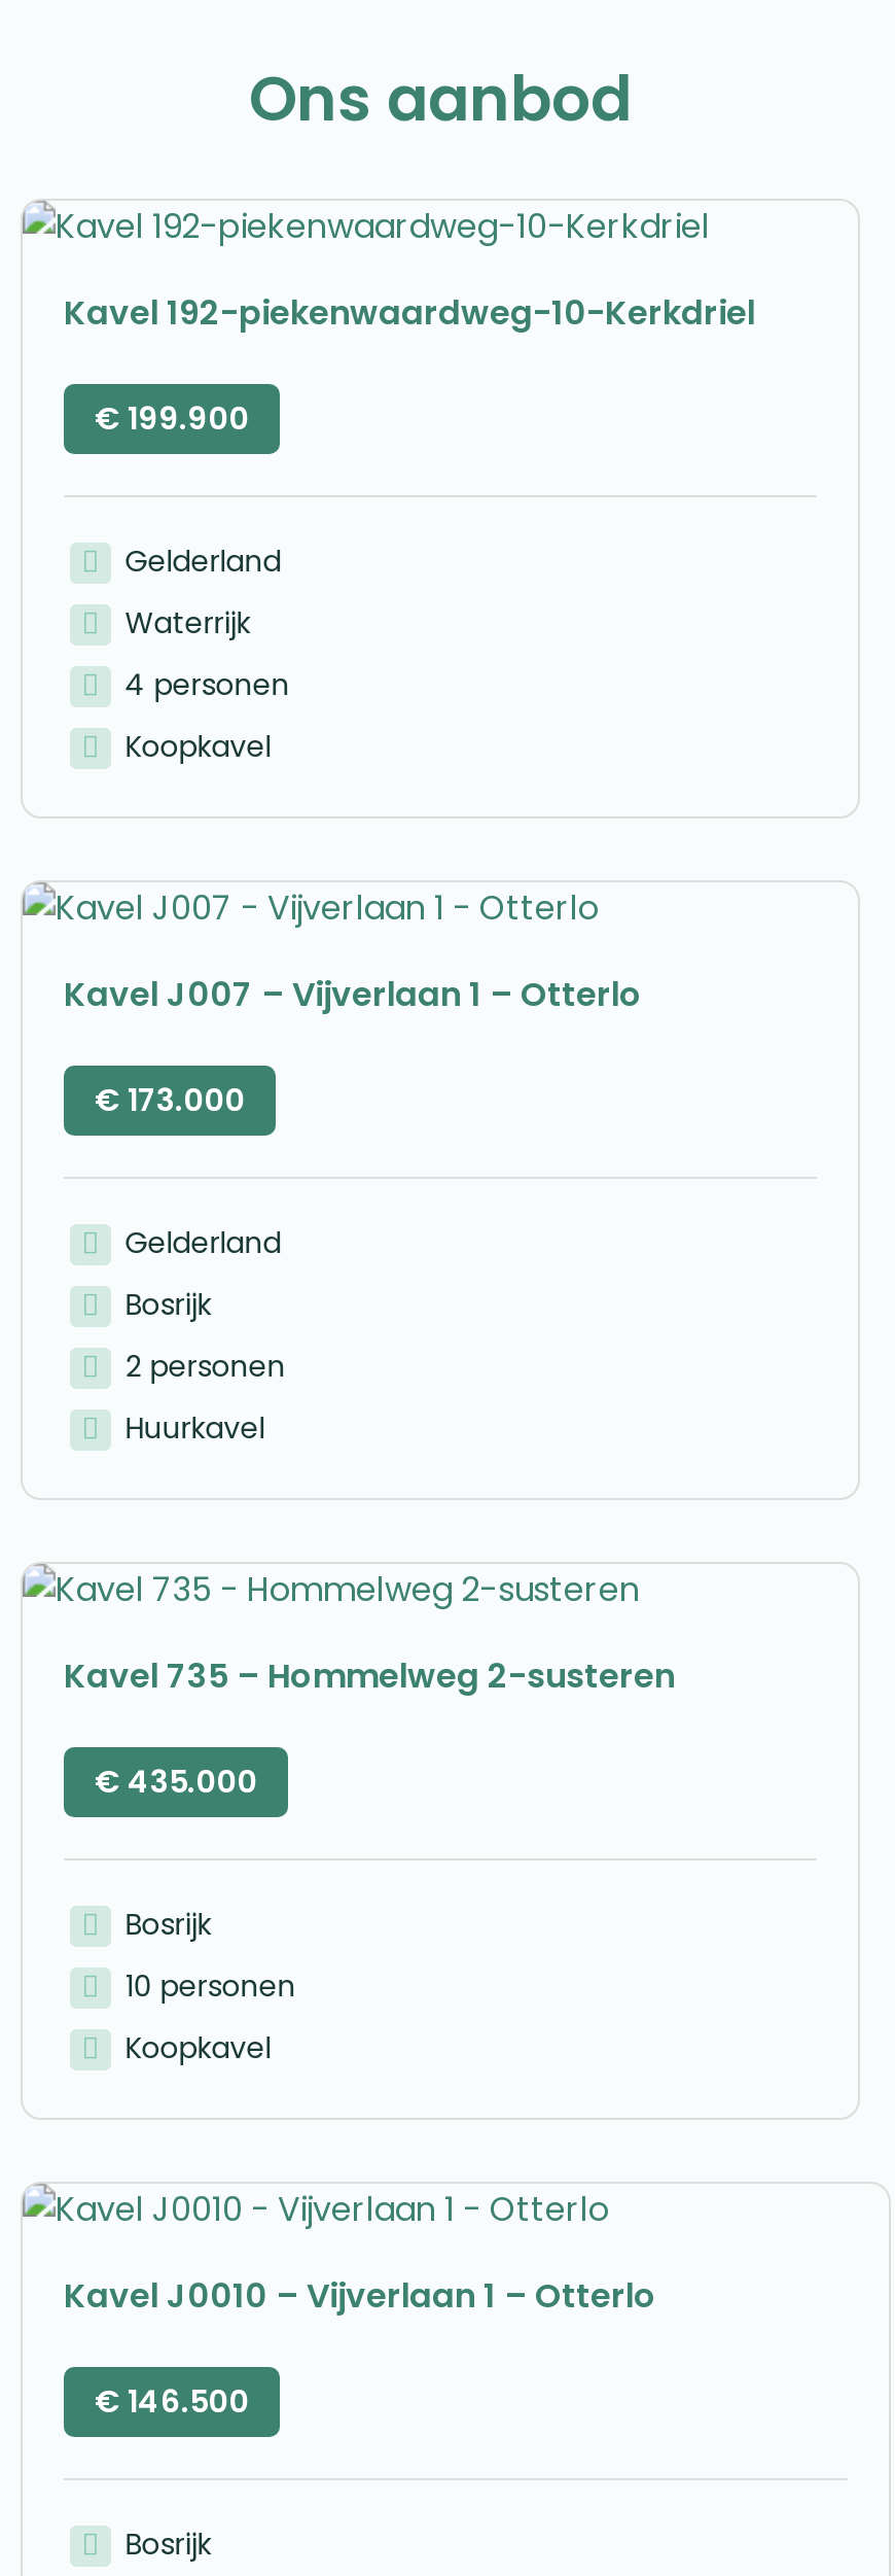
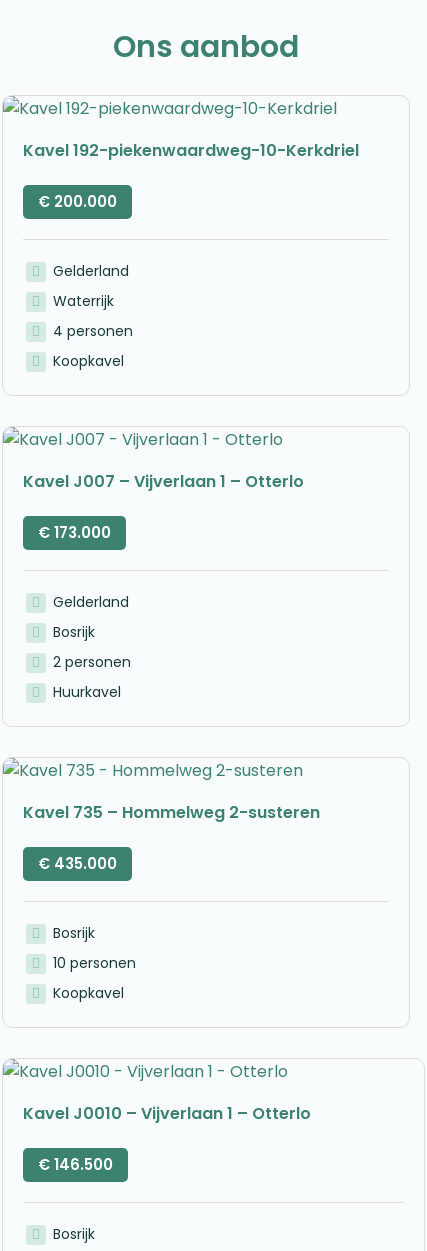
[95,395,249,439] €199.900 -> [38,190,117,211] €200.000

